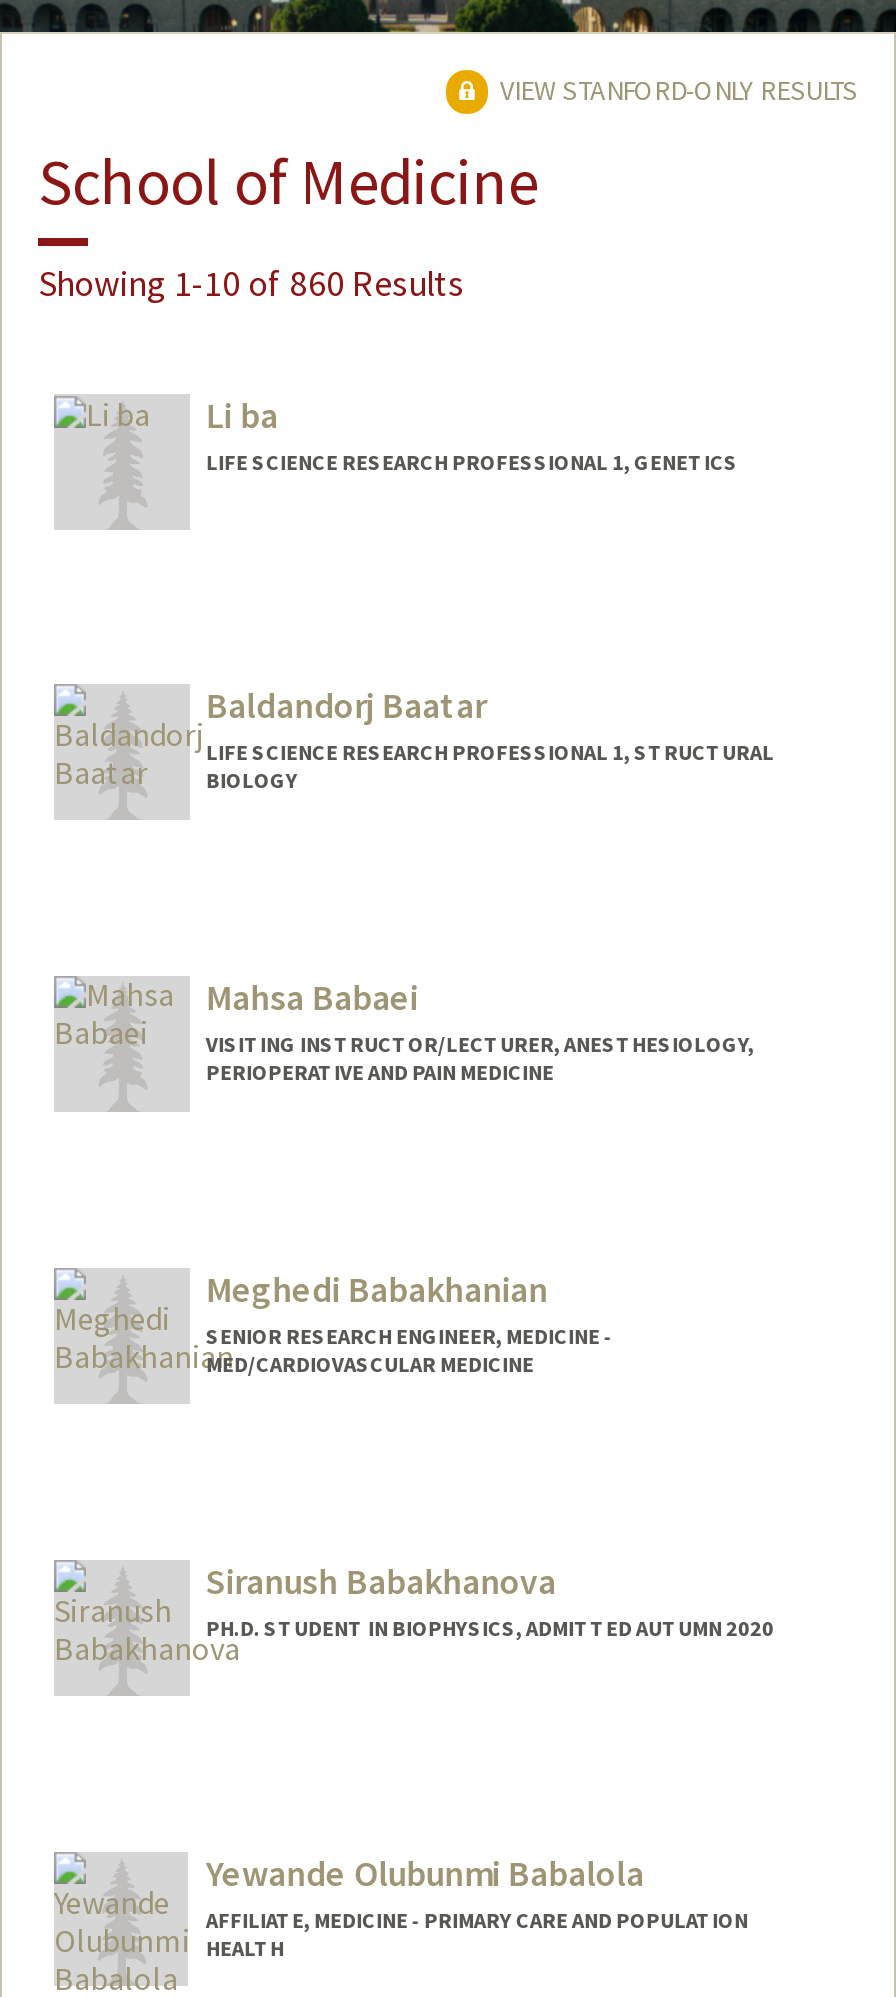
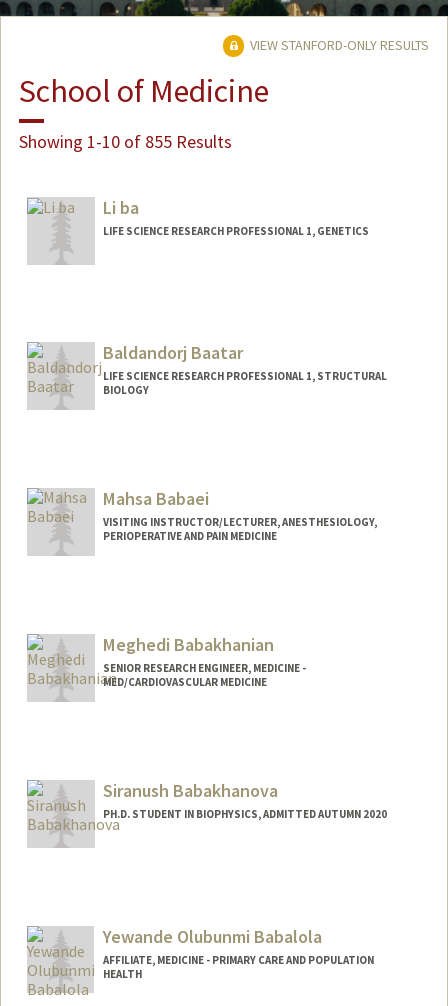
[38,259,464,305] Showing 1-10 of 860 Results -> [19,130,232,153] Showing 1-10 of 855 Results

